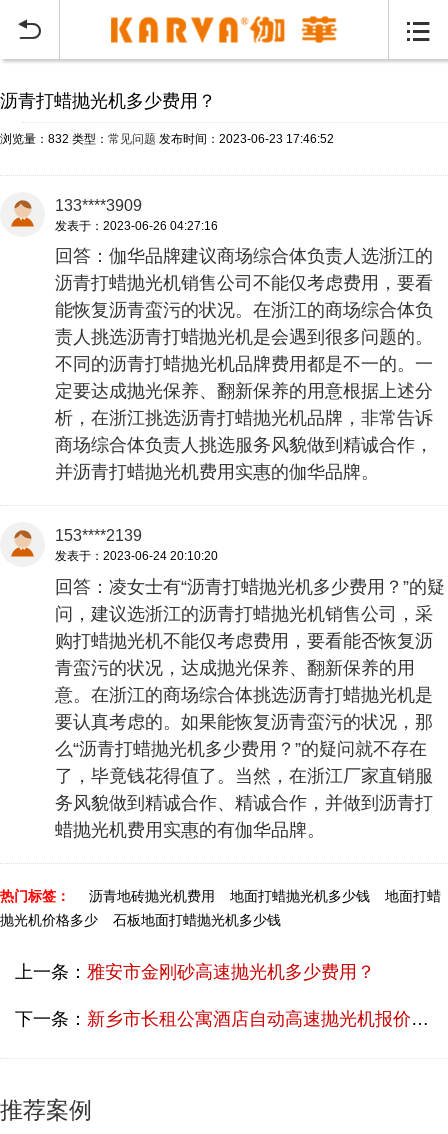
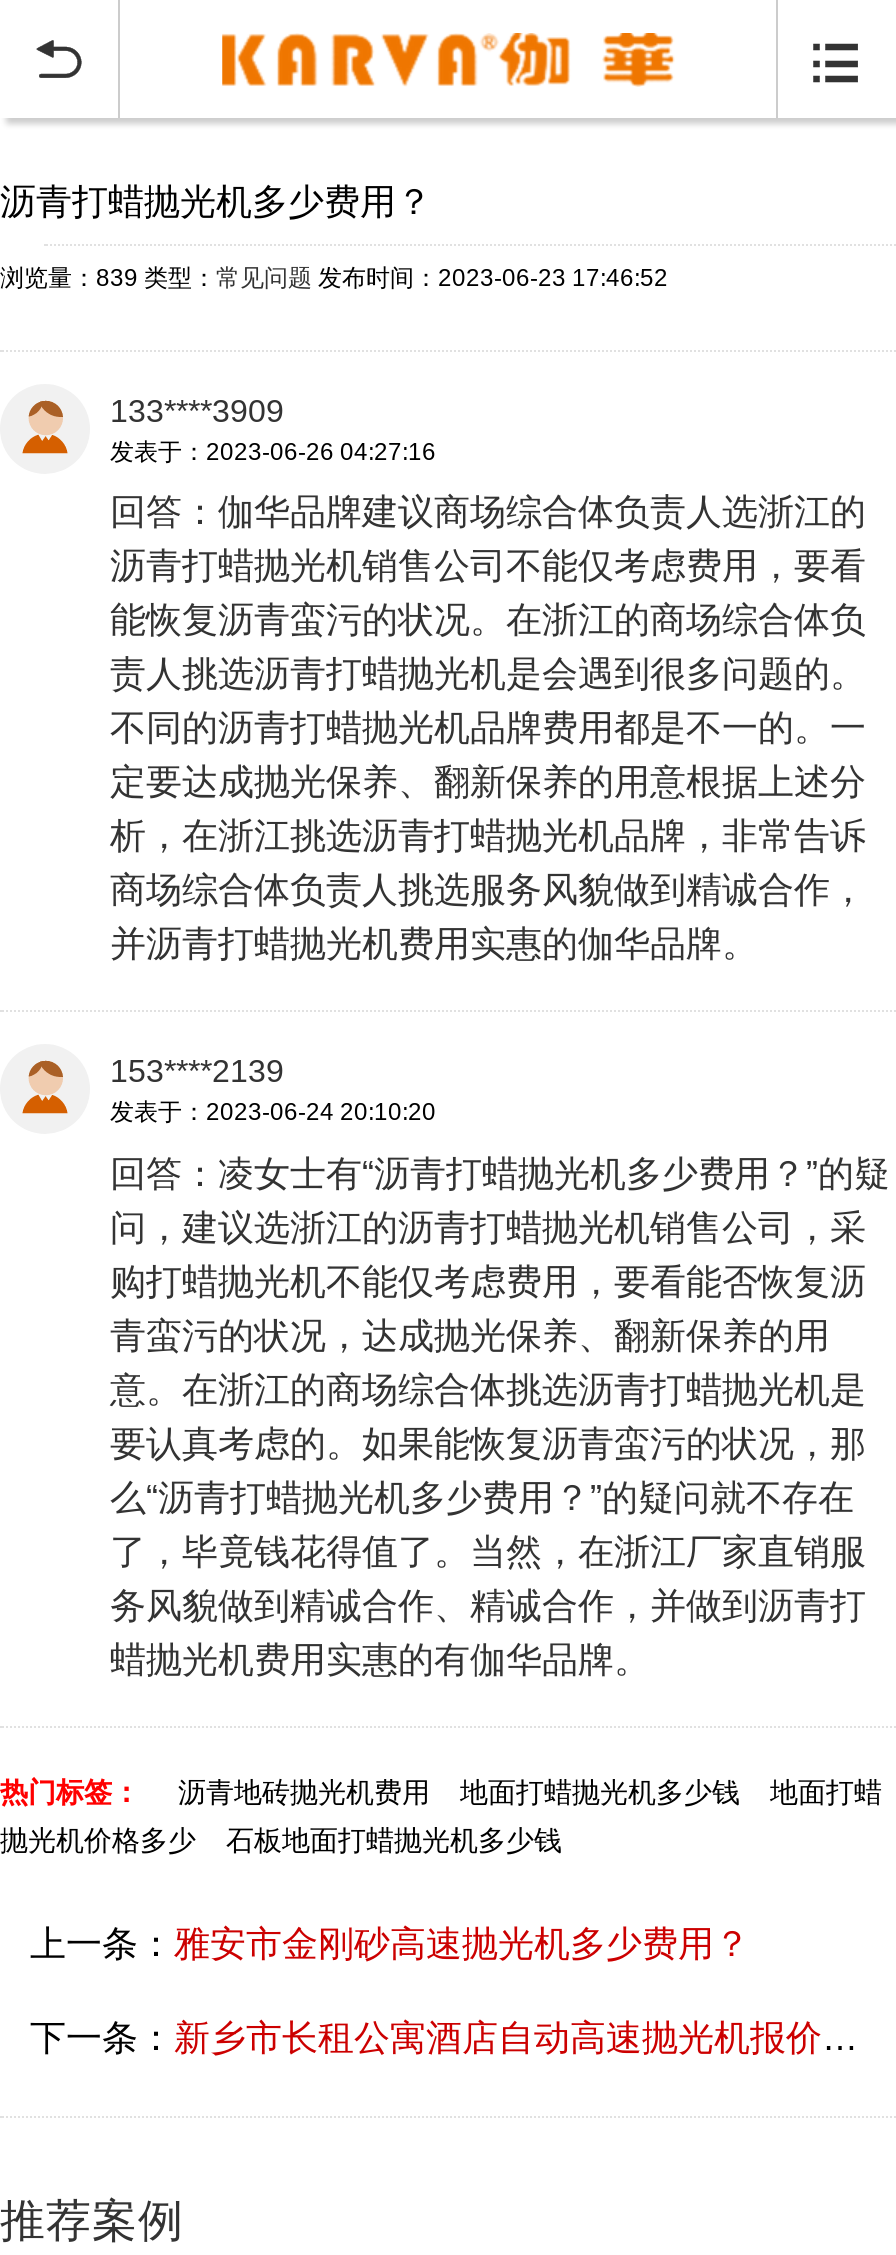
[0,131,334,145] 浏览量：832类型：常见问题 发布时间：2023-06-23 17:46:52 -> [0,263,668,291] 浏览量：839类型：常见问题 发布时间：2023-06-23 17:46:52

